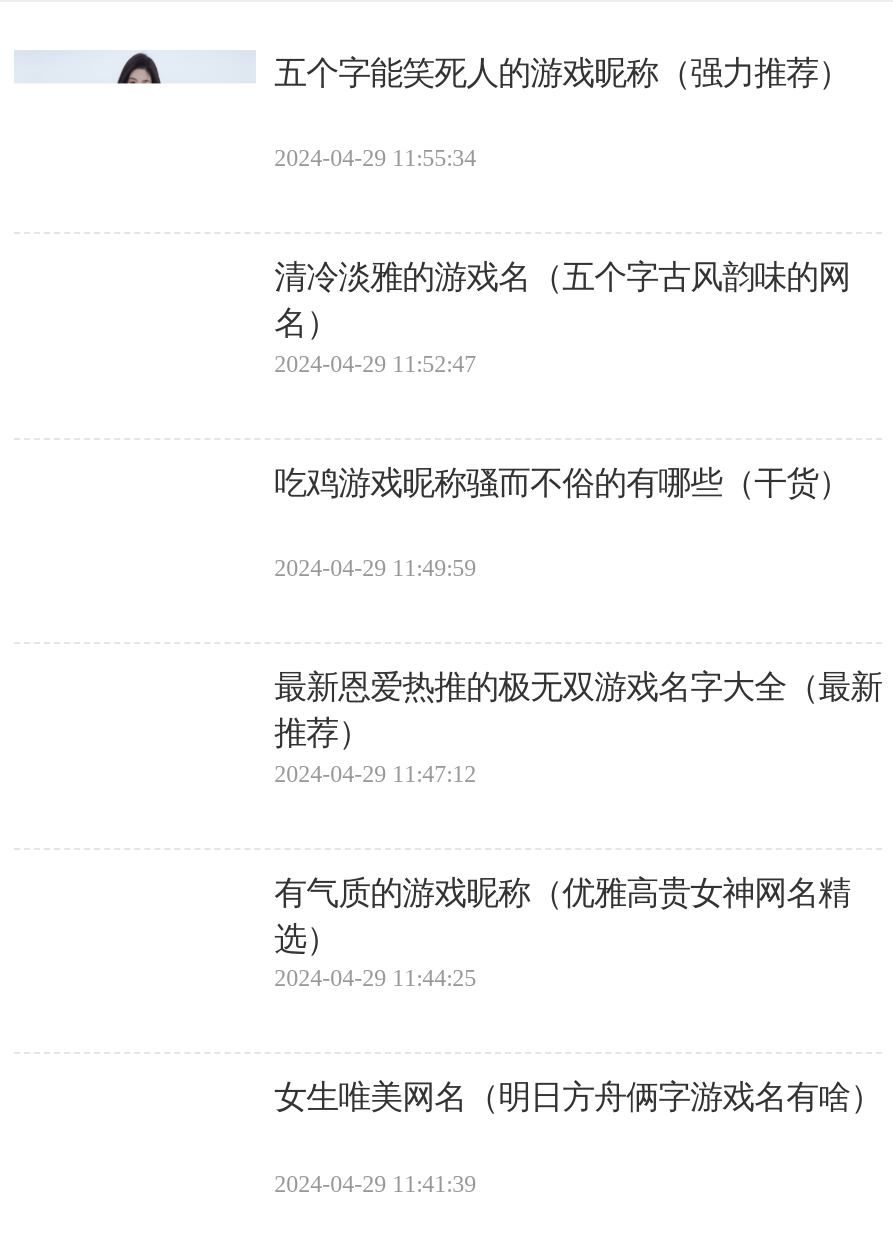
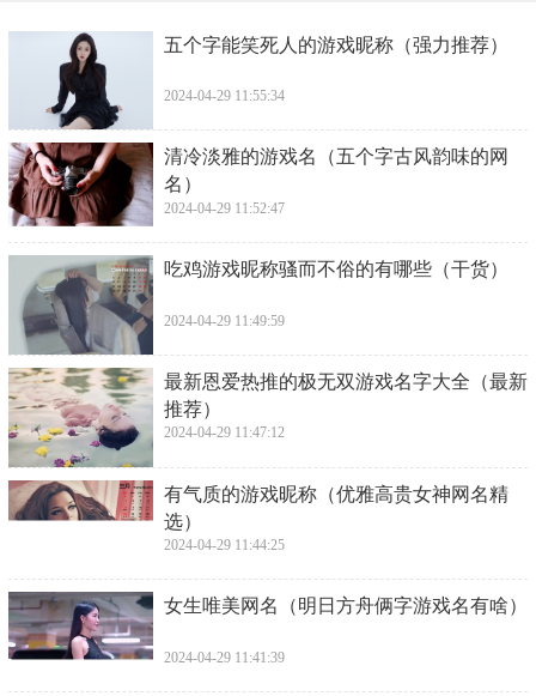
none -> [10,50,152,131] [image]
none -> [7,141,154,228] [image]
none -> [8,255,154,356] [image]
none -> [7,367,154,468] [image]
none -> [7,479,154,522] [image]
none -> [7,591,154,661] [image]

